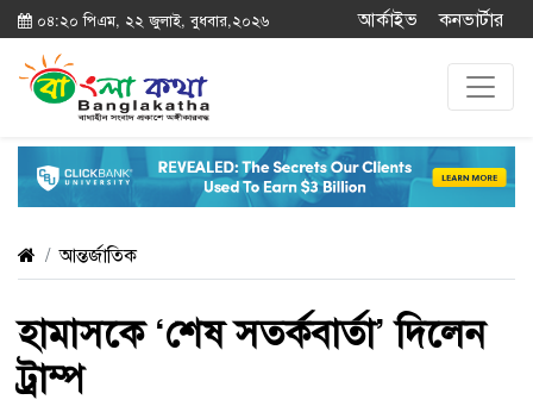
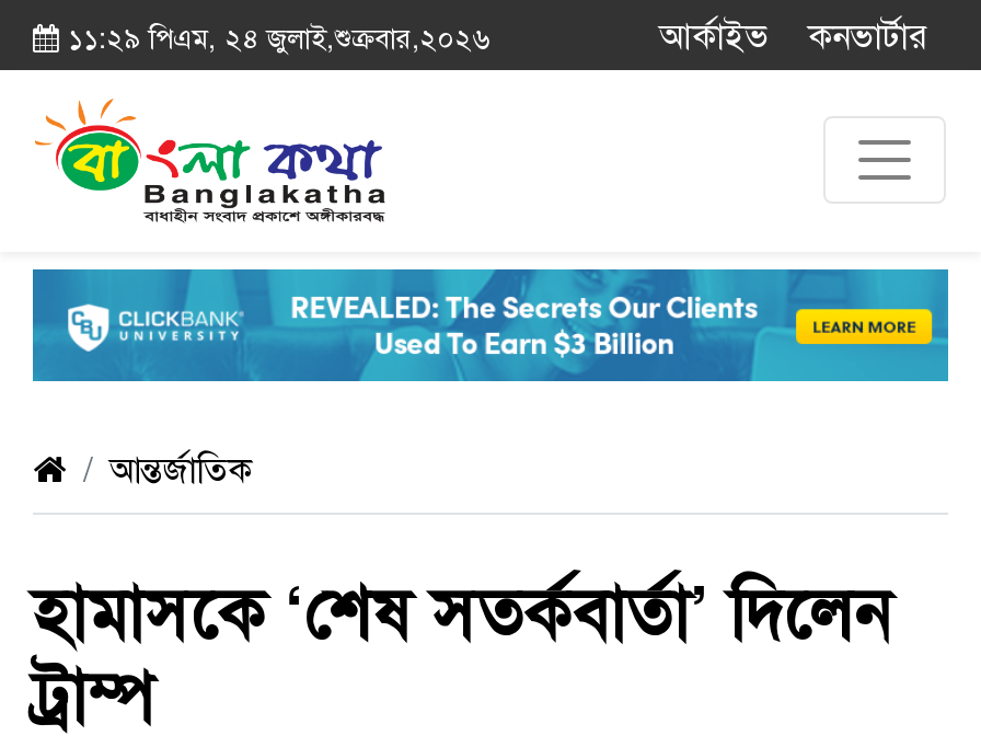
[32,8,269,30] ০৪:২০ পিএম, ২২ জুলাই, বুধবার,২০২৬ -> [59,14,488,56] ১১:২৯ পিএম, ২৪ জুলাই,শুক্রবার,২০২৬

